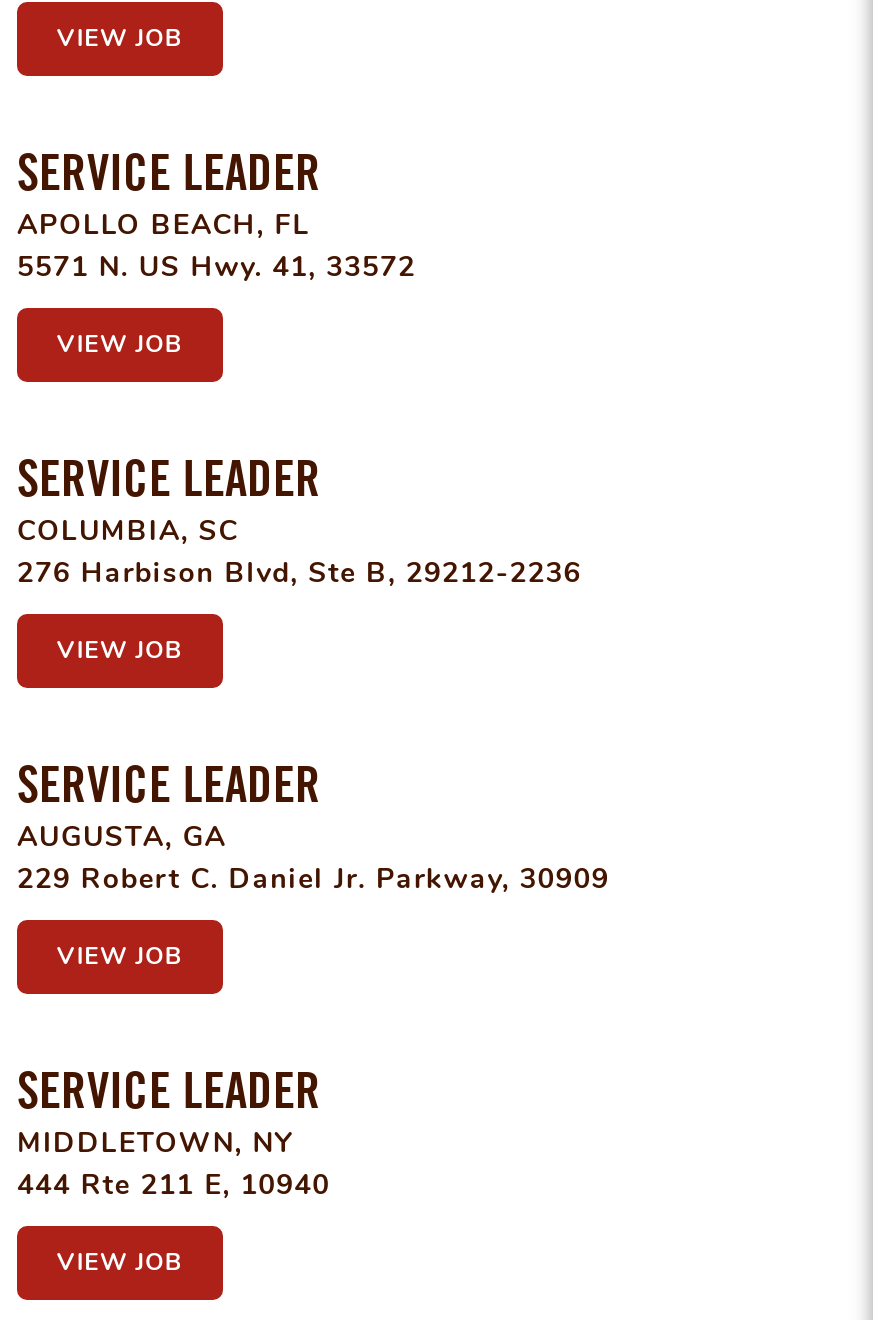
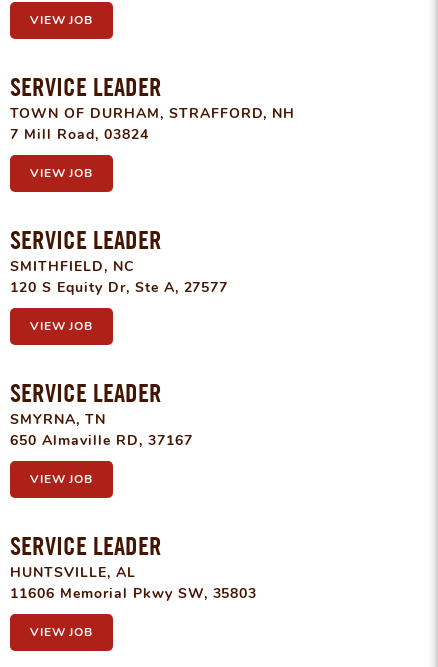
[17,207,416,287] APOLLO BEACH, FL | 5571 N. US Hwy. 41, 33572 -> [10,104,295,144] TOWN OF DURHAM, STRAFFORD, NH | 7 Mill Road, 03824
[17,513,582,593] COLUMBIA, SC | 276 Harbison Blvd, Ste B, 29212-2236 -> [10,257,228,297] SMITHFIELD, NC | 120 S Equity Dr, Ste A, 27577
[17,819,609,899] AUGUSTA, GA | 229 Robert C. Daniel Jr. Parkway, 30909 -> [10,410,192,450] SMYRNA, TN | 650 Almaville RD, 37167
[17,1125,330,1205] MIDDLETOWN, NY | 444 Rte 211 E, 10940 -> [10,563,257,603] HUNTSVILLE, AL | 11606 Memorial Pkwy SW, 35803

